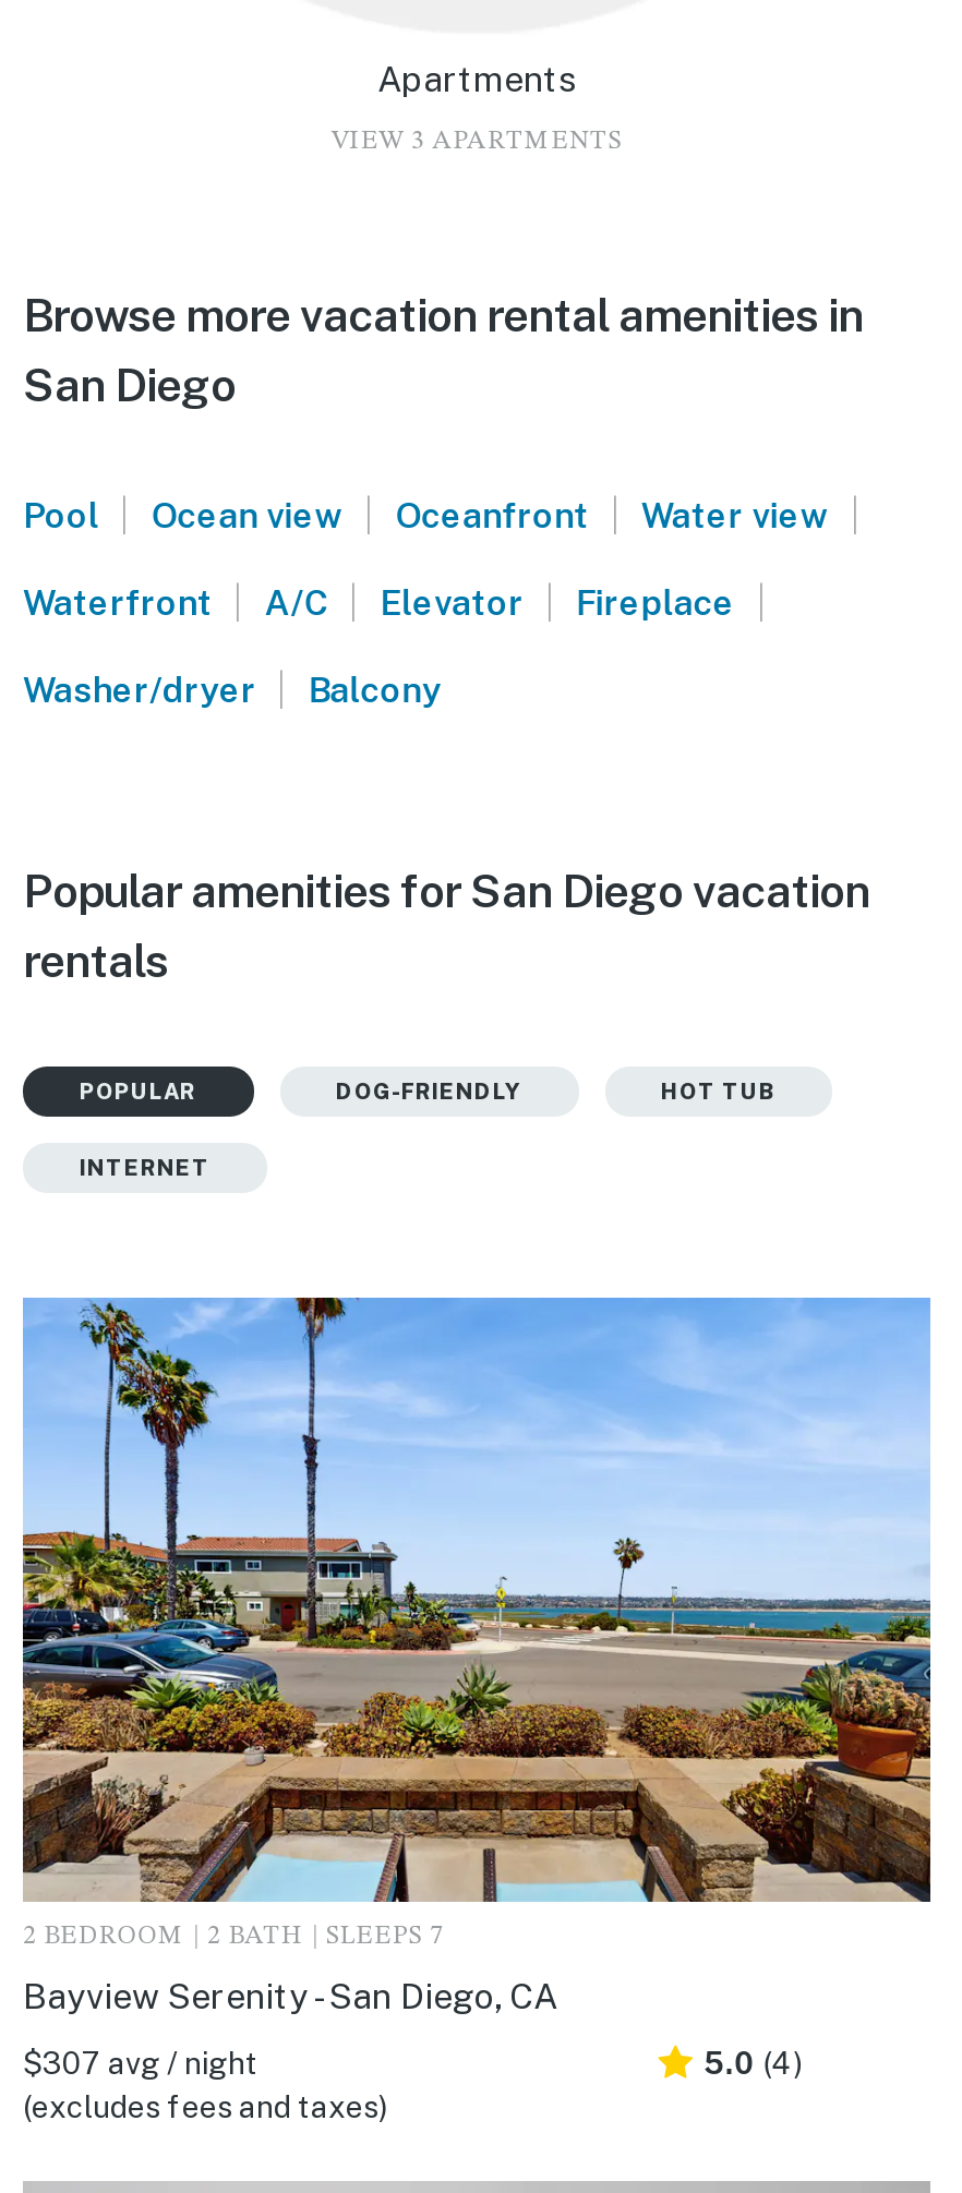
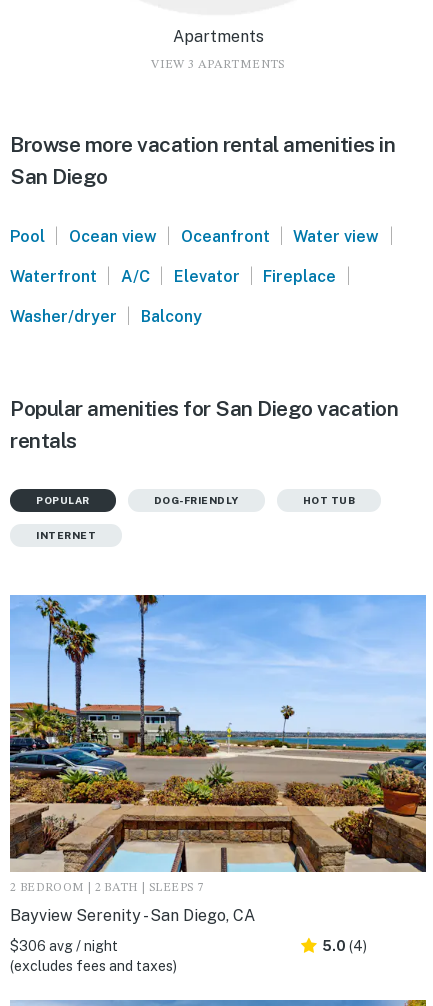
[23,2046,258,2081] $307 avg / night -> [10,938,118,954] $306 avg / night

